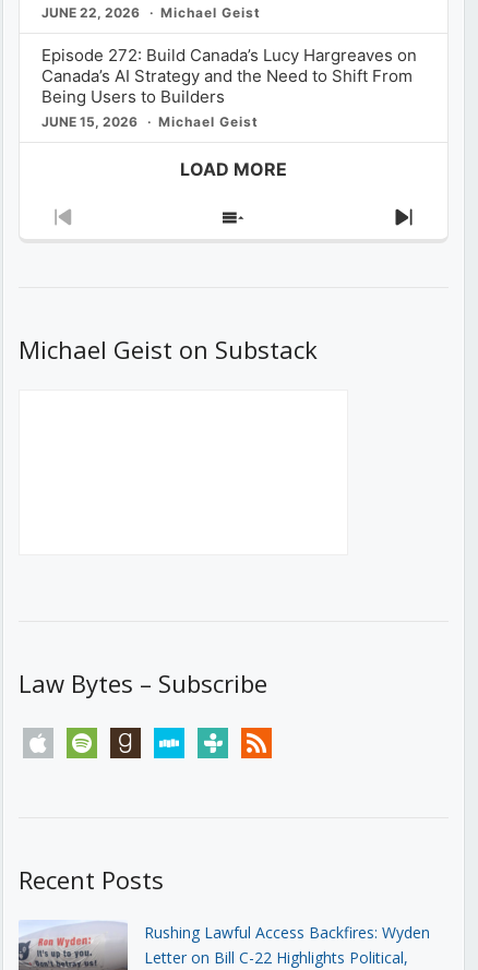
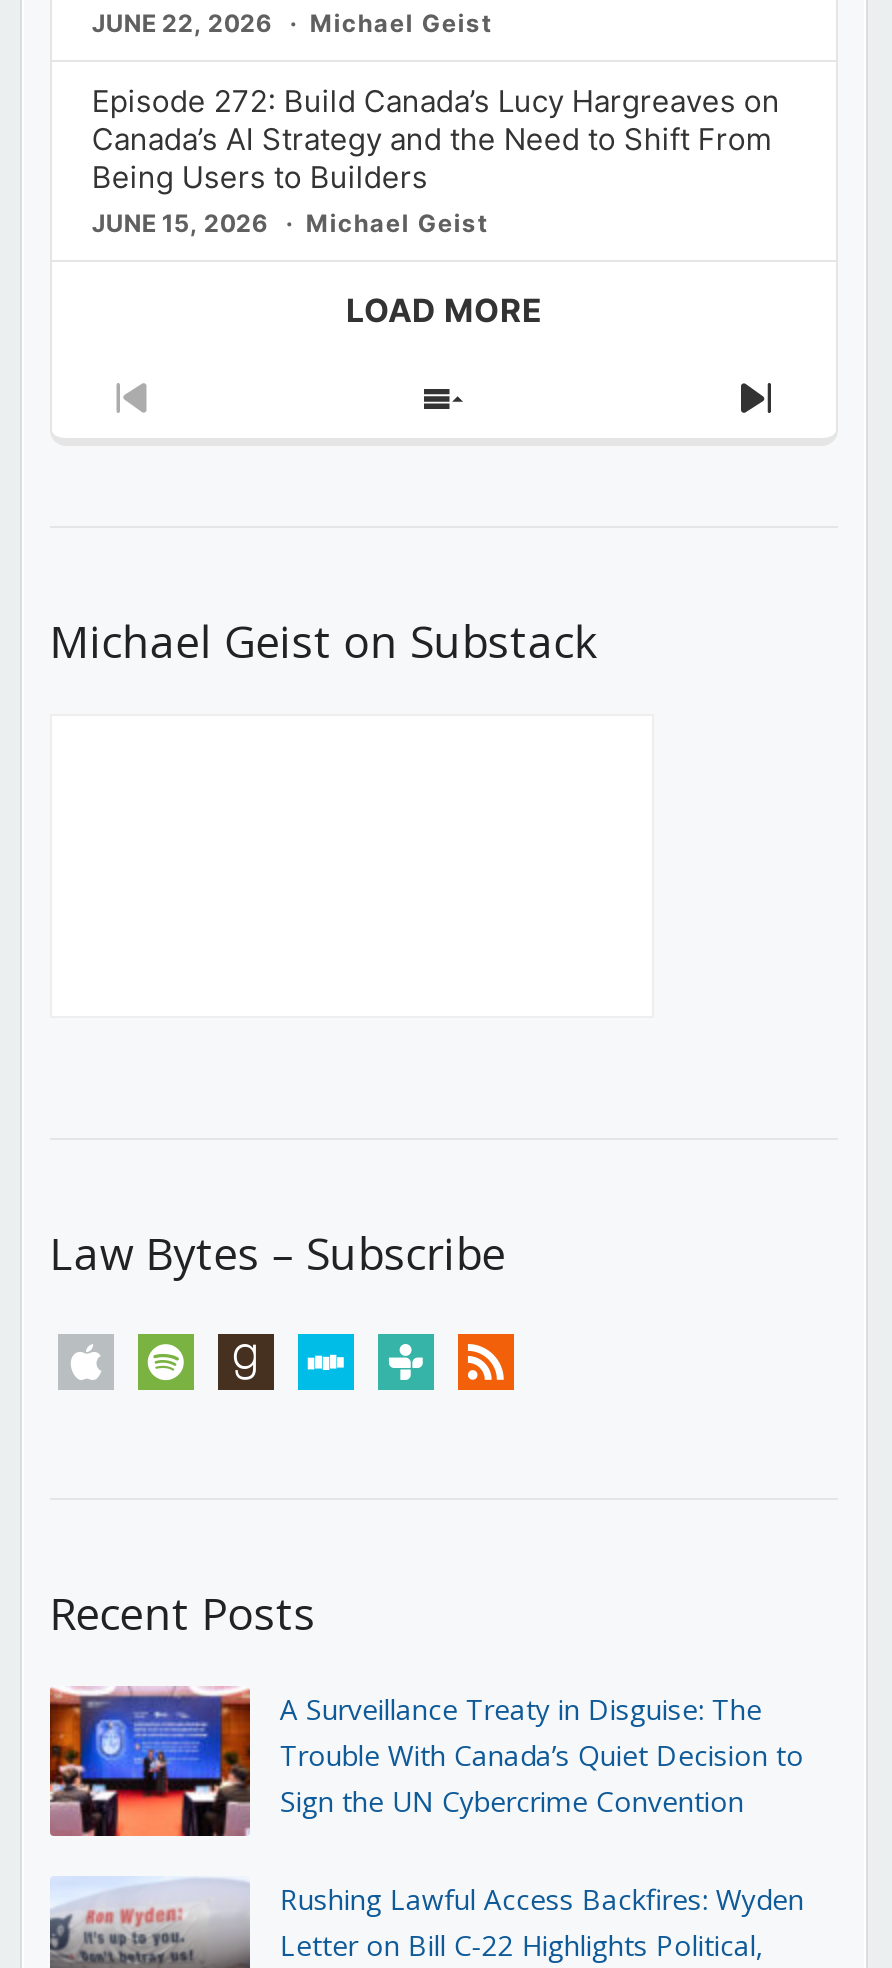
none -> [48,1686,804,1838] [image] | A Surveillance Treaty in Disguise: The | Trouble With Canada’s Quiet Decision to | Sign the UN Cybercrime Convention

